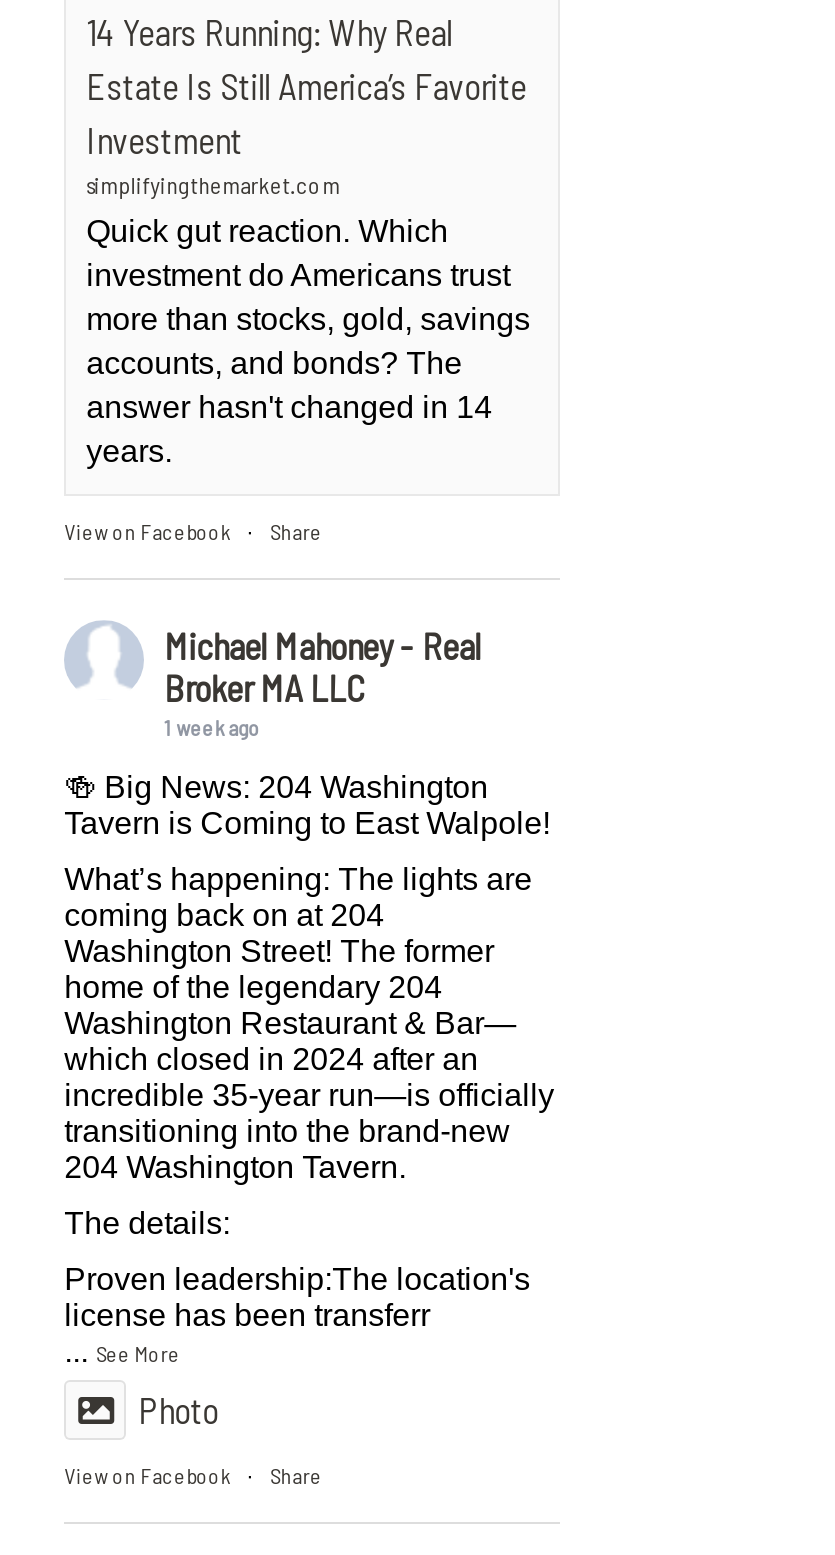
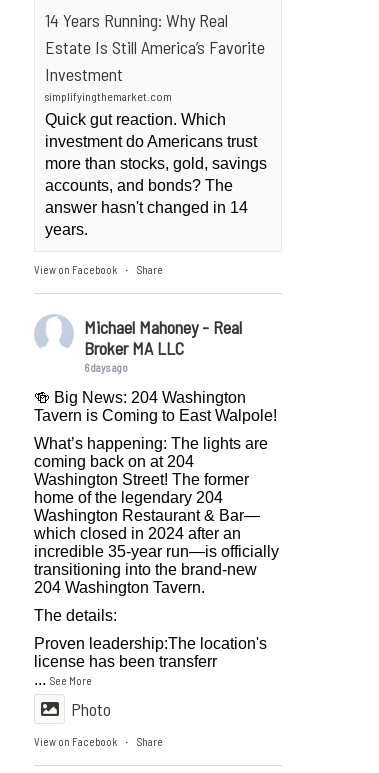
[164,714,260,740] 1 week ago -> [84,361,128,374] 6 days ago

